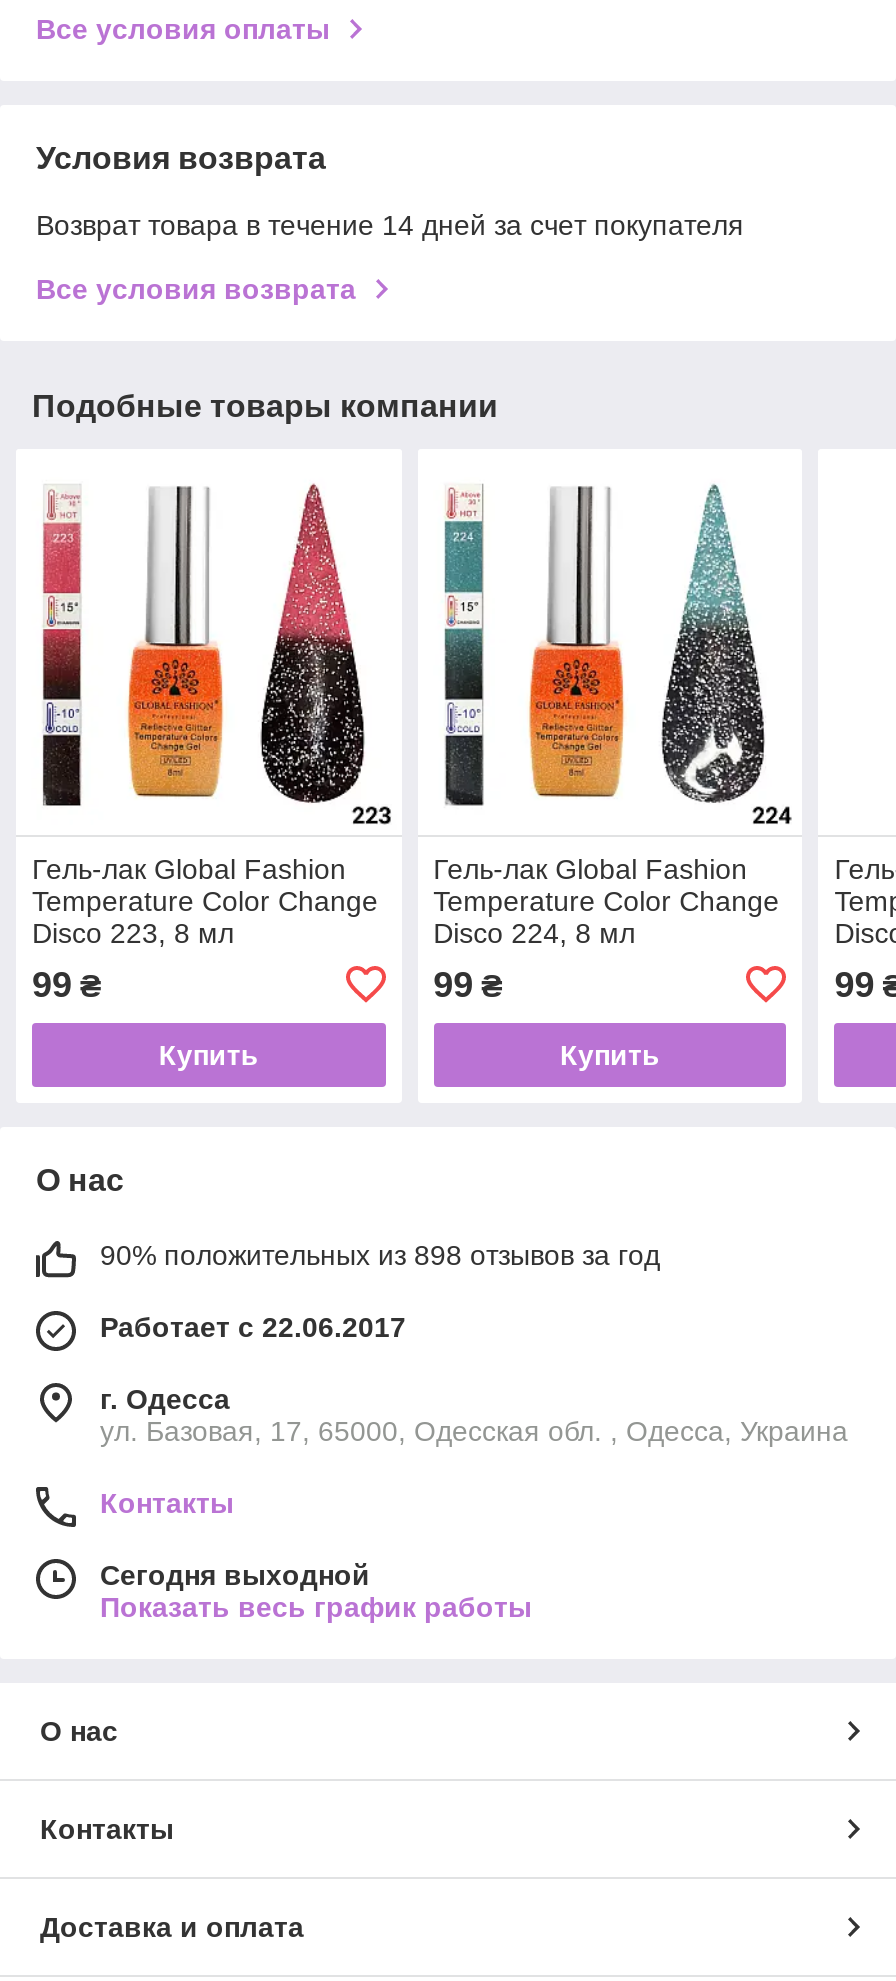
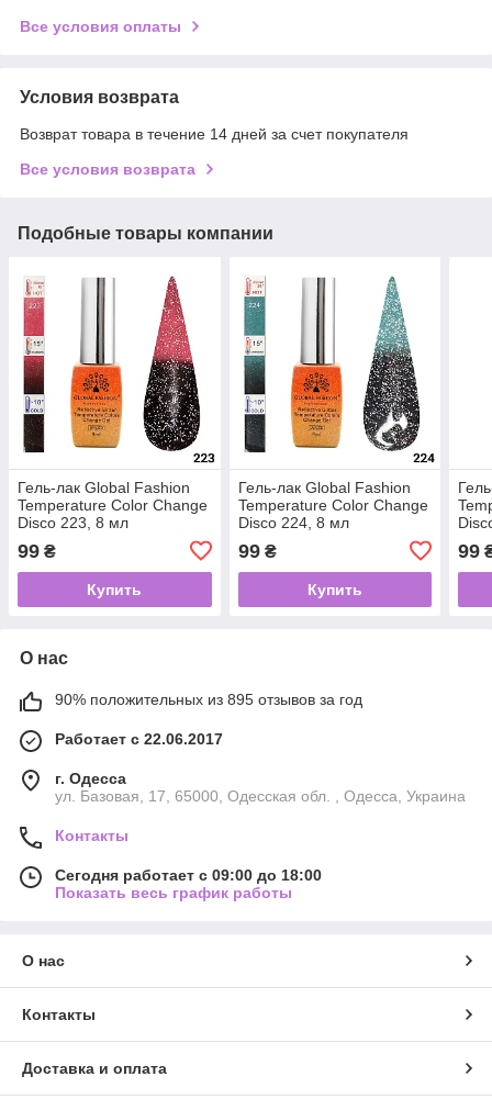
[100,1239,660,1271] 90% положительных из 898 отзывов за год -> [55,690,362,708] 90% положительных из 895 отзывов за год
[100,1559,370,1591] Сегодня выходной -> [55,866,322,884] Сегодня работает с 09:00 до 18:00

